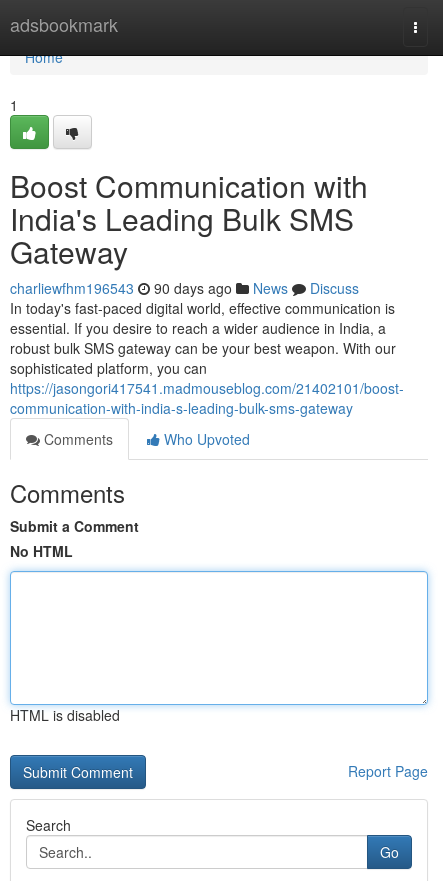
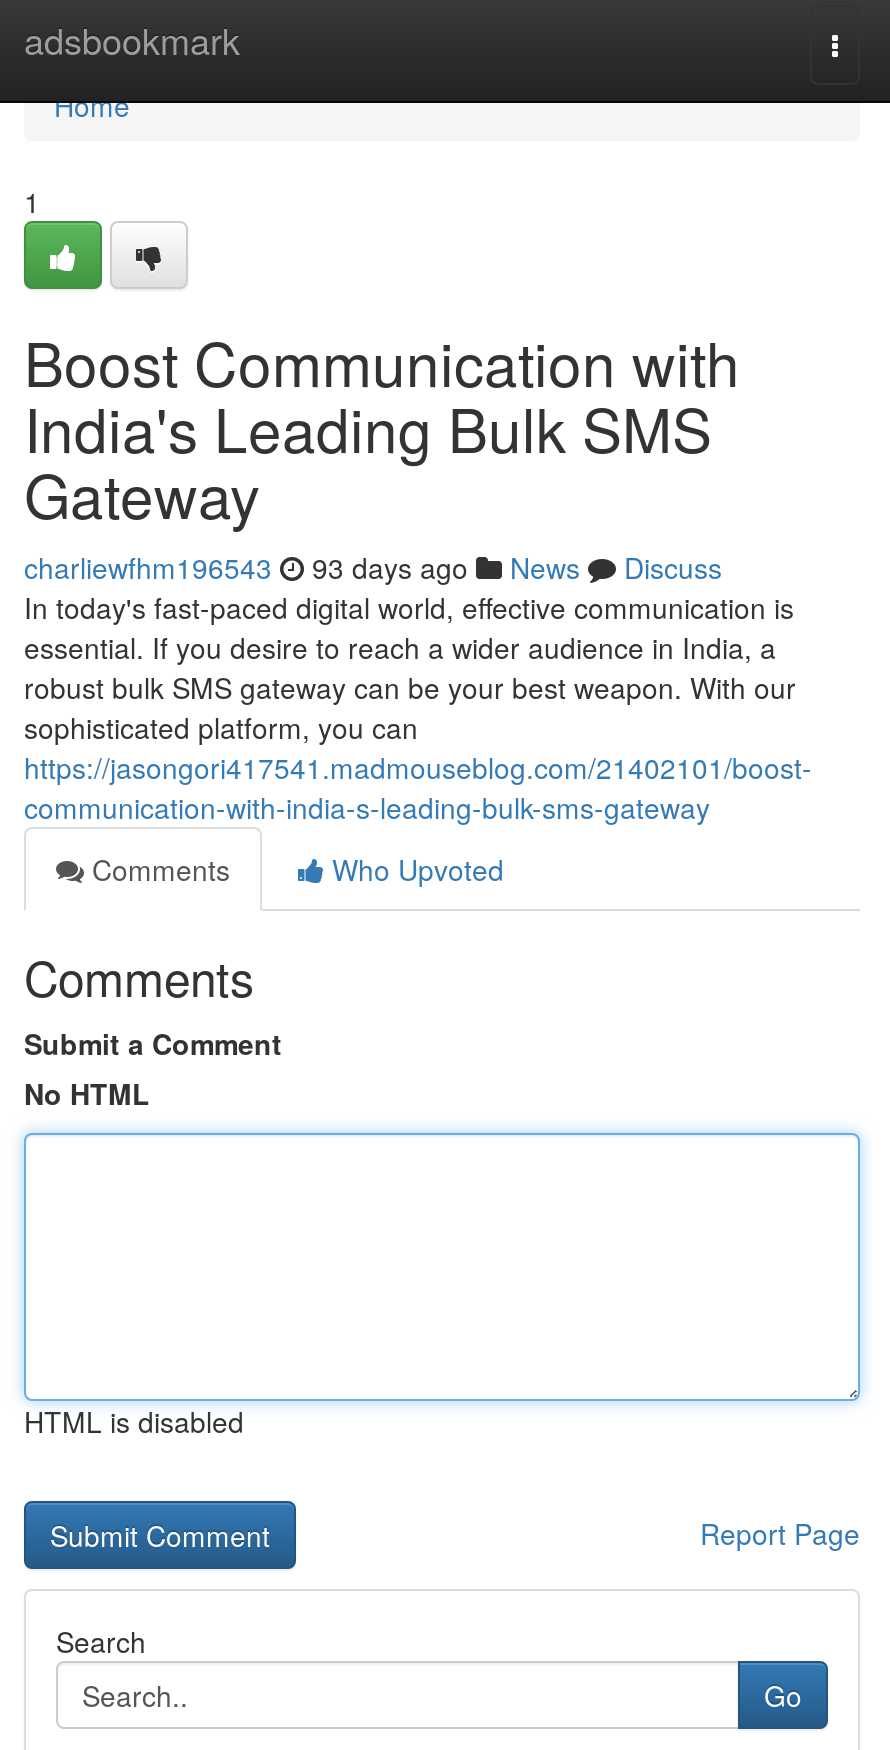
[10,278,359,298] charliewfhm196543 90 days ago News Discuss -> [24,547,722,587] charliewfhm196543 93 days ago News Discuss

